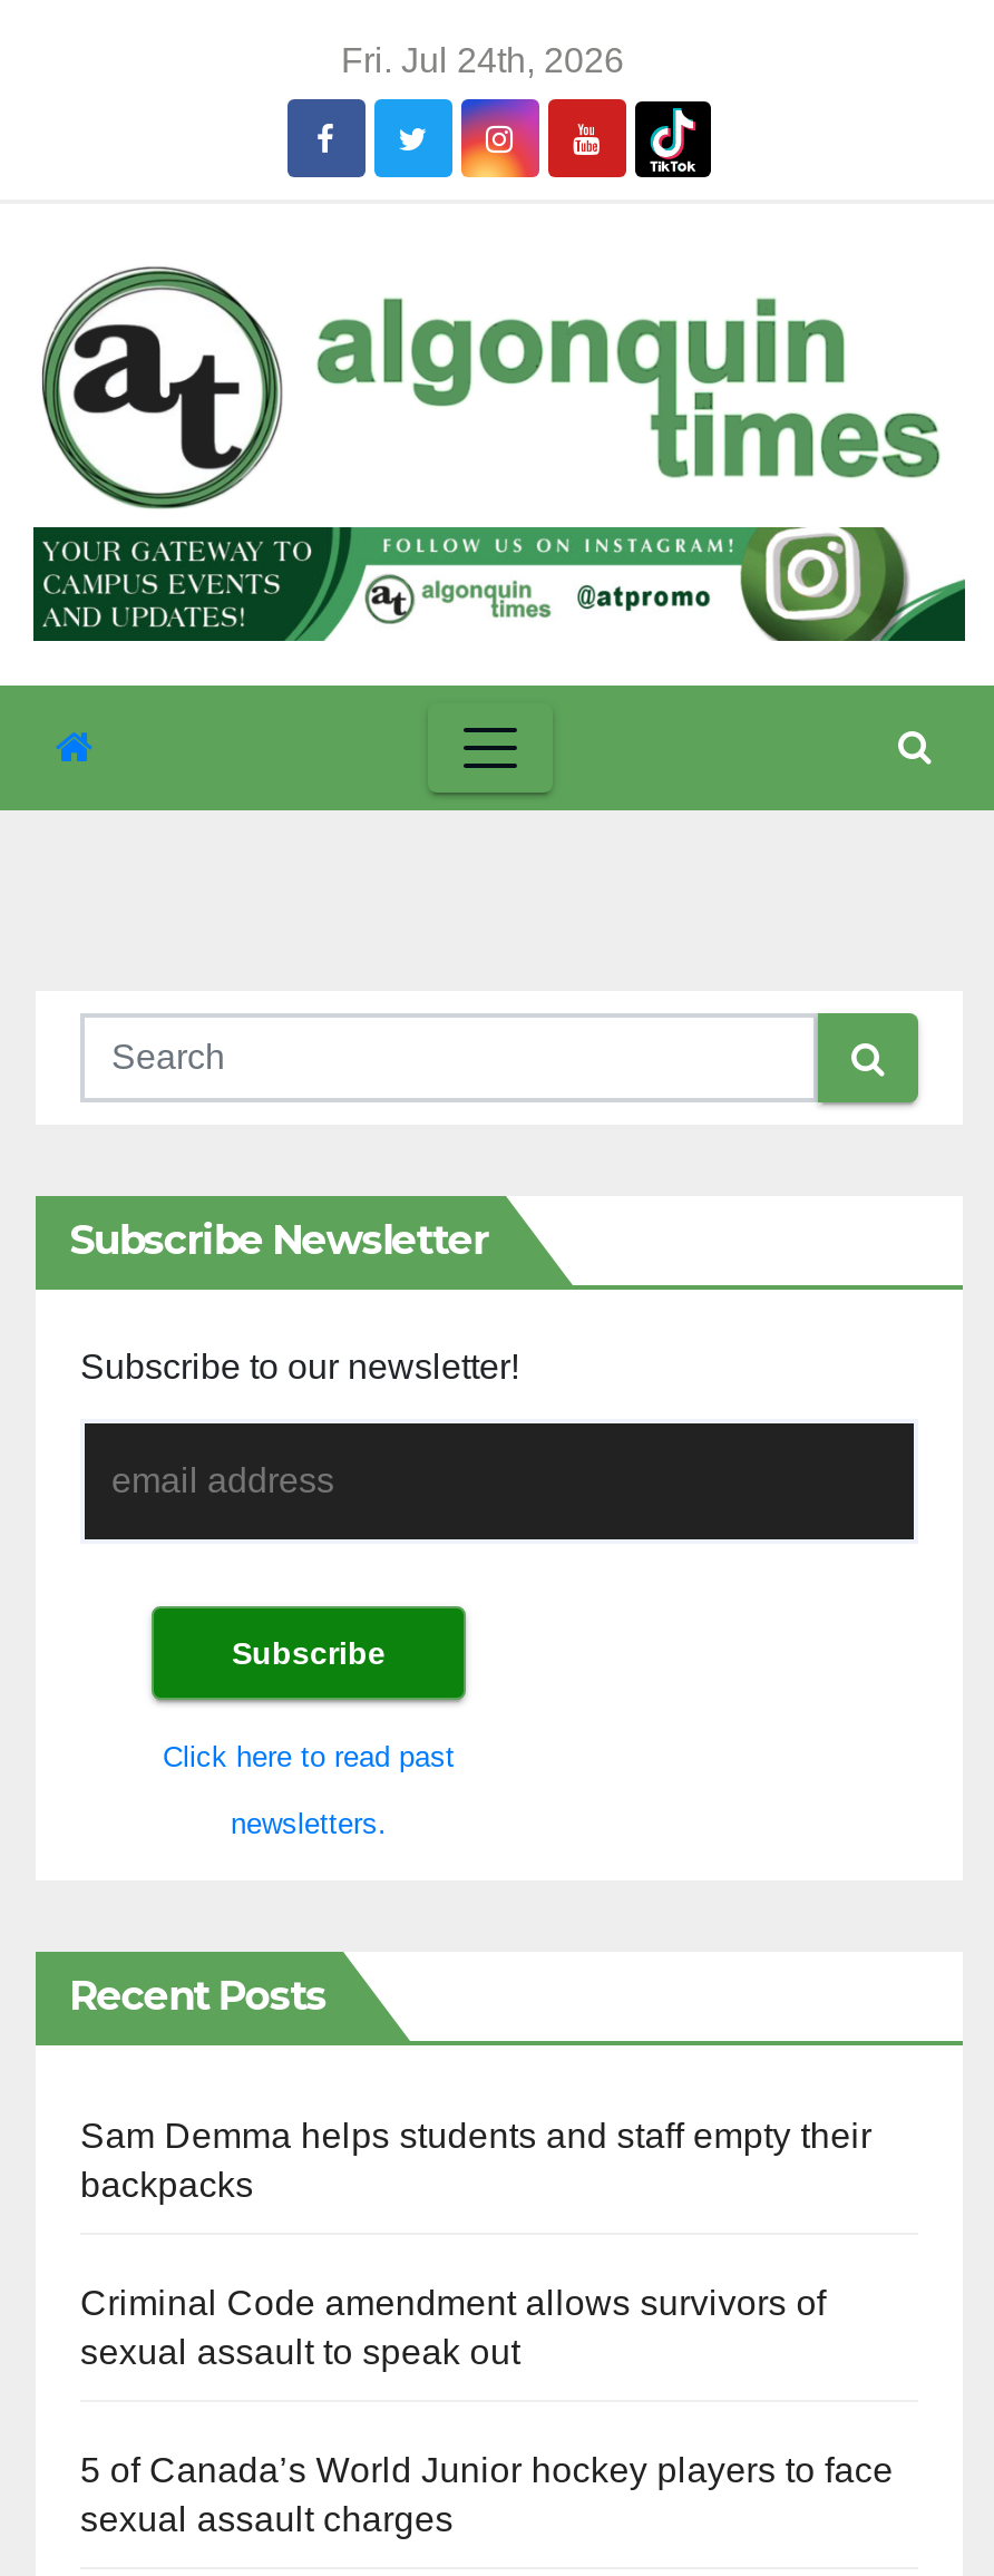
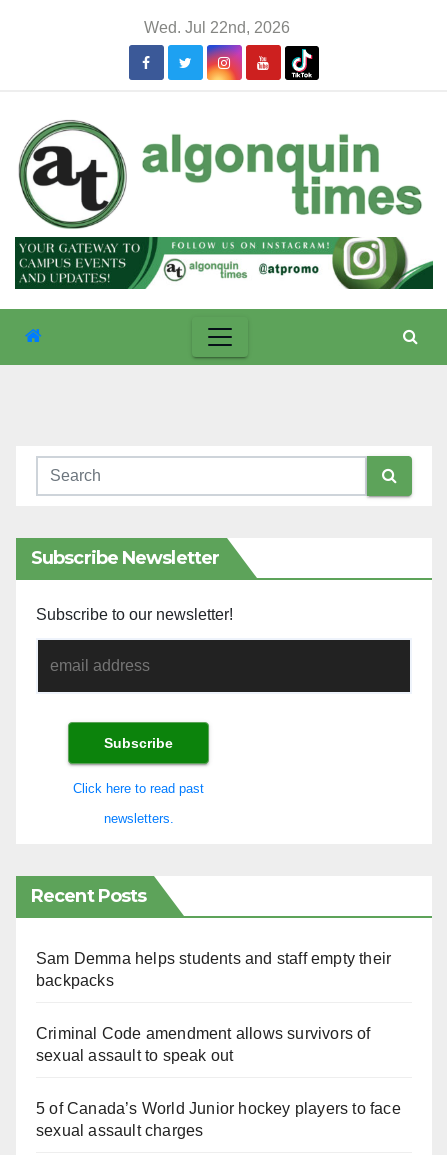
[341,41,624,79] Fri. Jul 24th, 2026 -> [143,19,289,36] Wed. Jul 22nd, 2026

